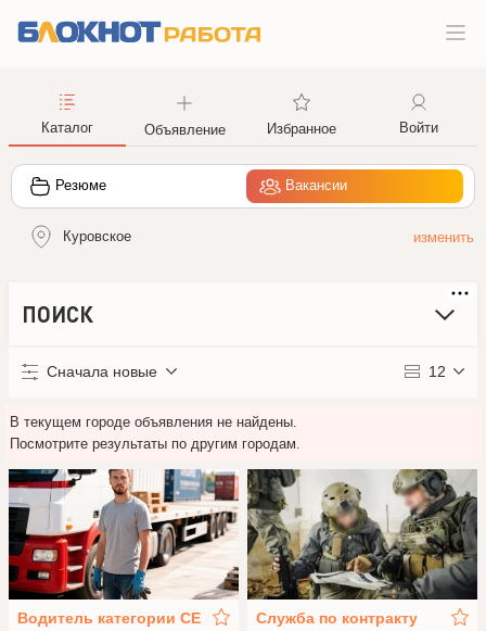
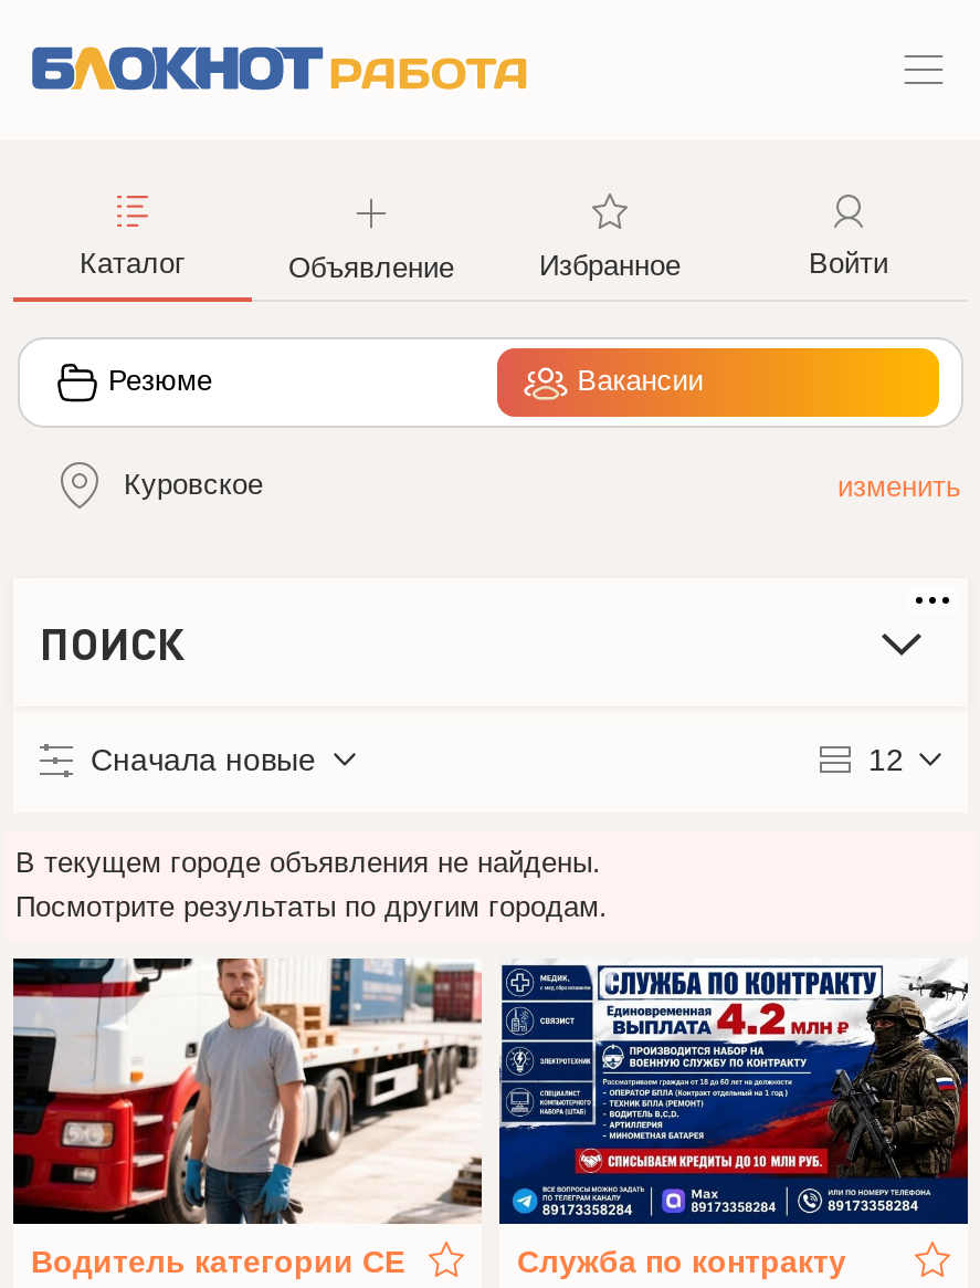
[246,468,478,601] [image] -> [497,959,970,1226] [image]

